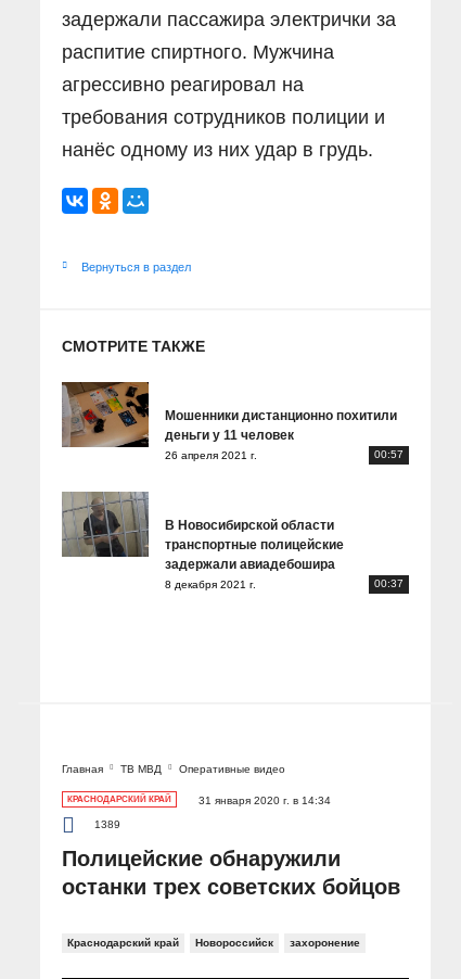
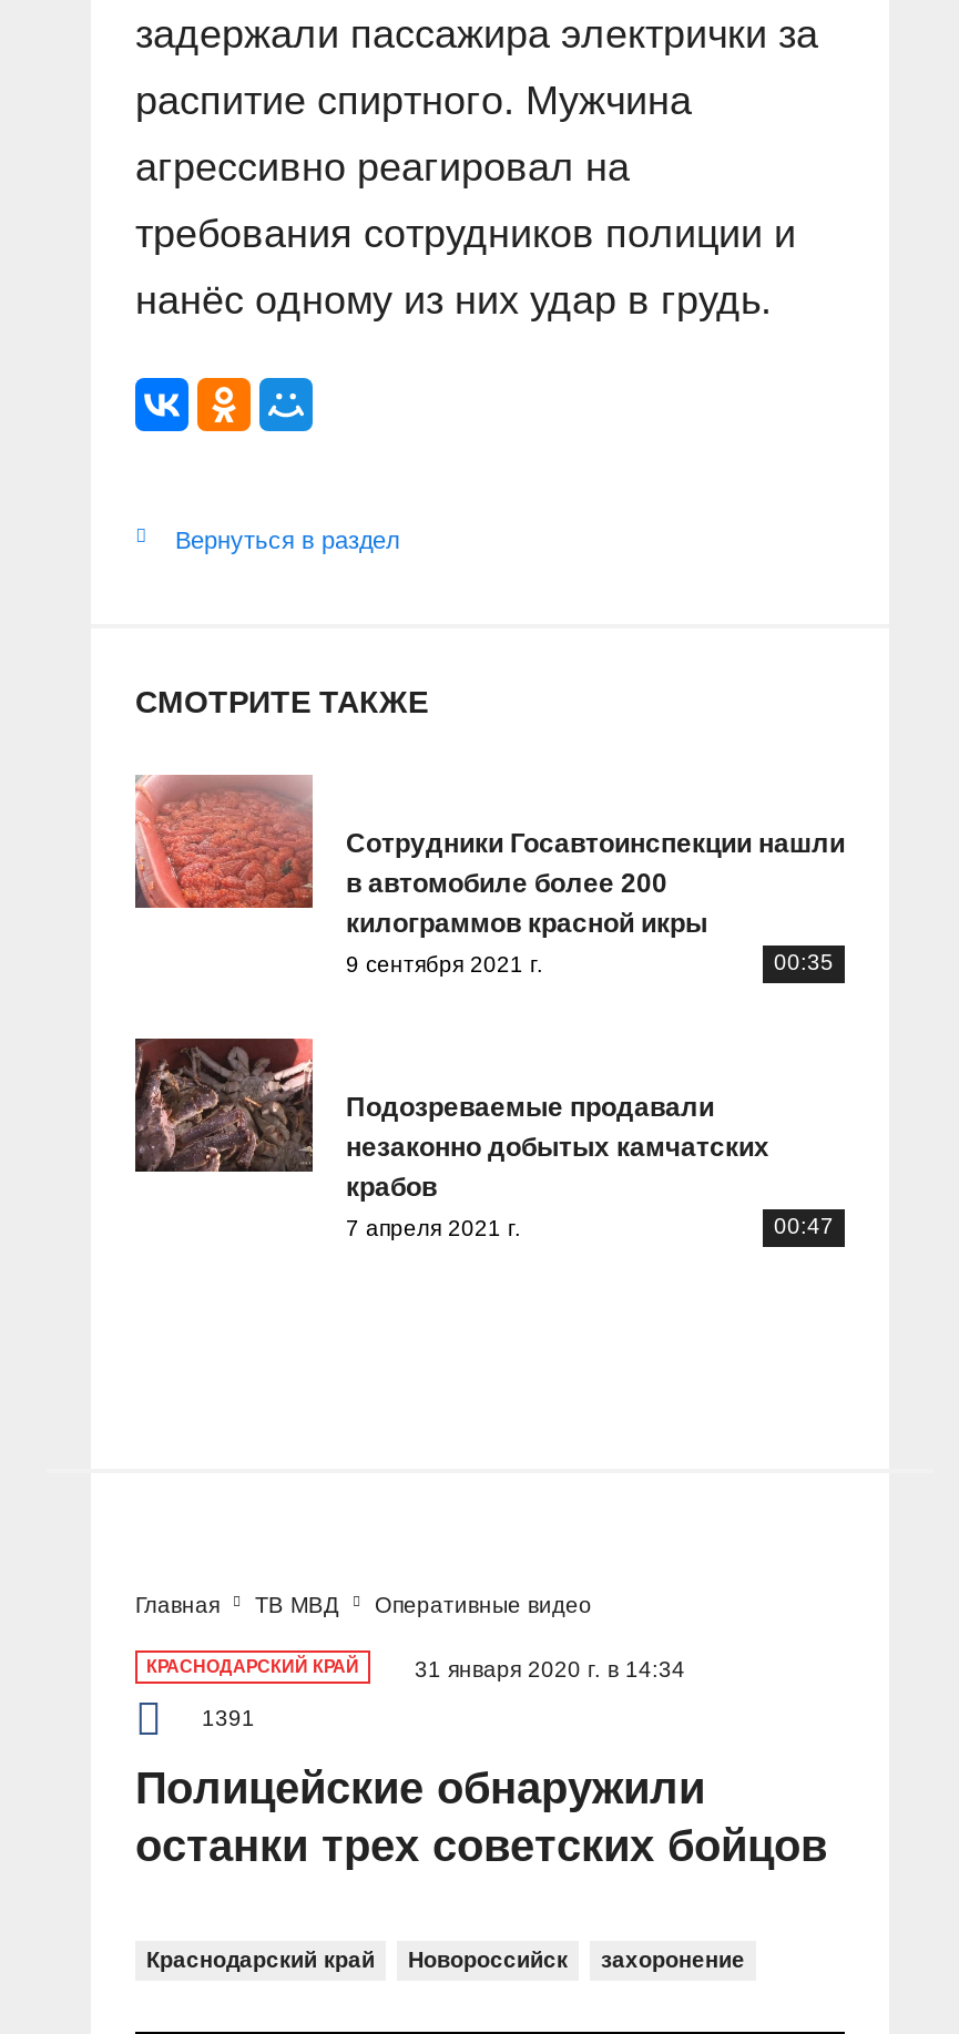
[62,381,404,461] [image] | Мошенники дистанционно похитили | деньги у 11 человек | 26 апреля 2021 г. | 00:57 -> [133,773,845,975] [image] | Сотрудники Госавтоинспекции нашли | в автомобиле более 200 | килограммов красной икры | 9 сентября 2021 г. | 00:35
[61,491,404,590] [image] | В Новосибирской области | транспортные полицейские | задержали авиадебошира | 8 декабря 2021 г. | 00:37 -> [133,1036,834,1239] [image] | Подозреваемые продавали | незаконно добытых камчатских | крабов | 7 апреля 2021 г. | 00:47
[94,818,120,830] 1389 -> [202,1706,255,1730] 1391

